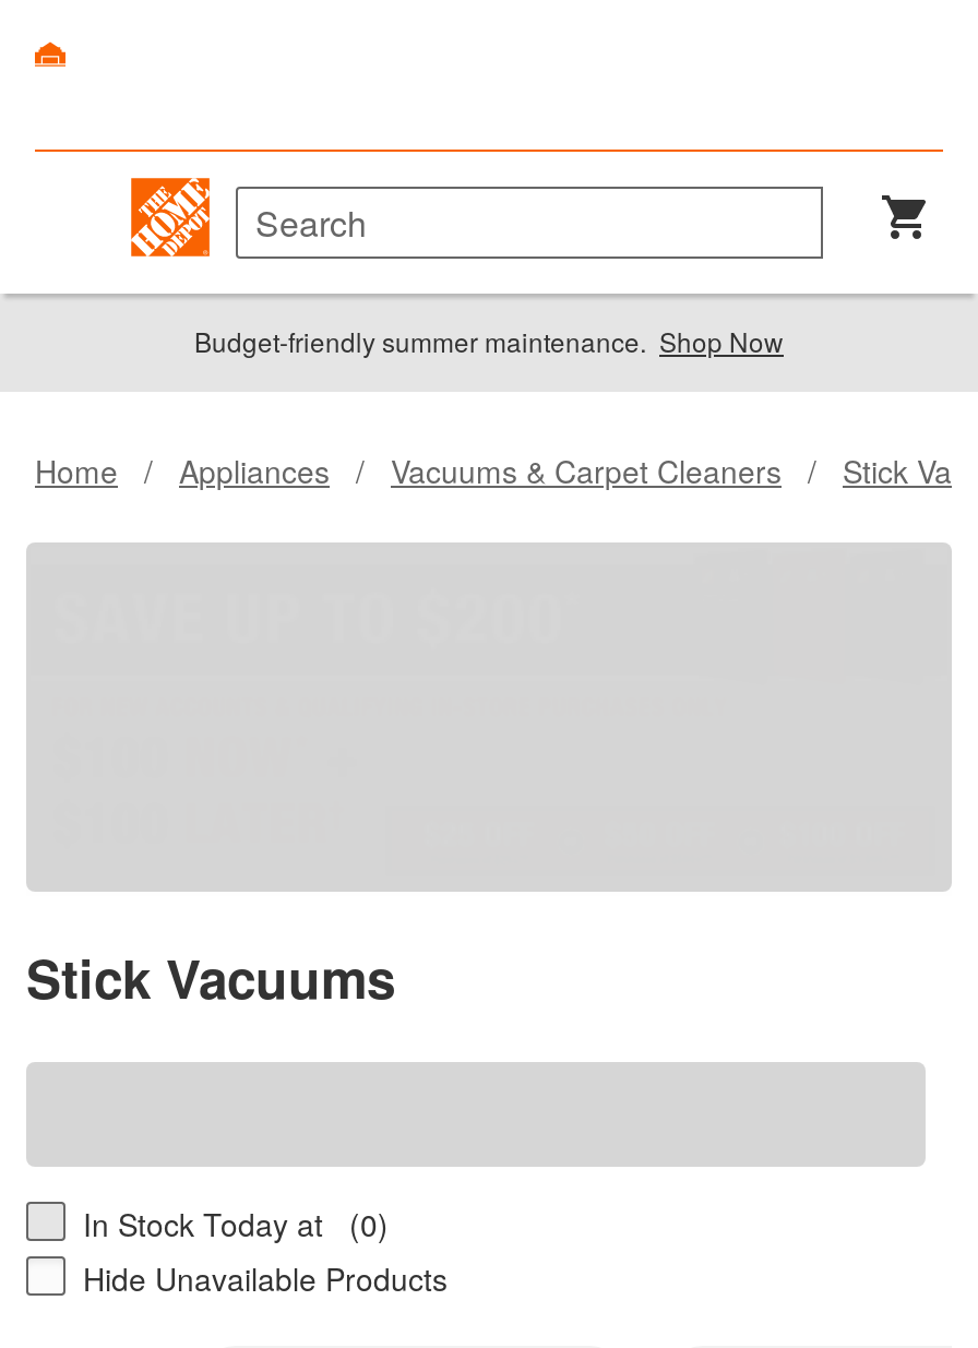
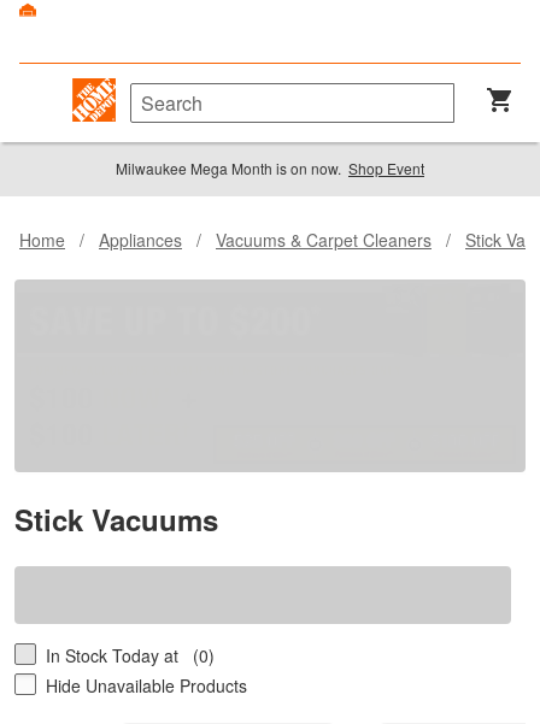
[194,323,784,360] Budget-friendly summer maintenance. Shop Now -> [116,158,424,179] Milwaukee Mega Month is on now. Shop Event

